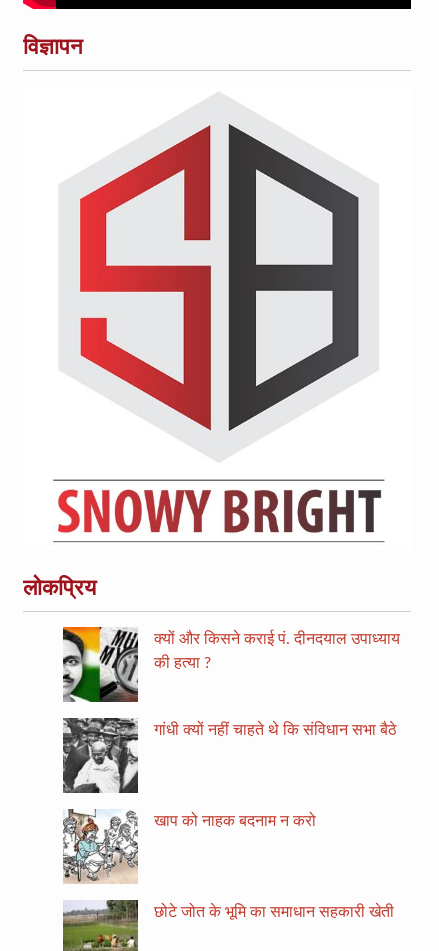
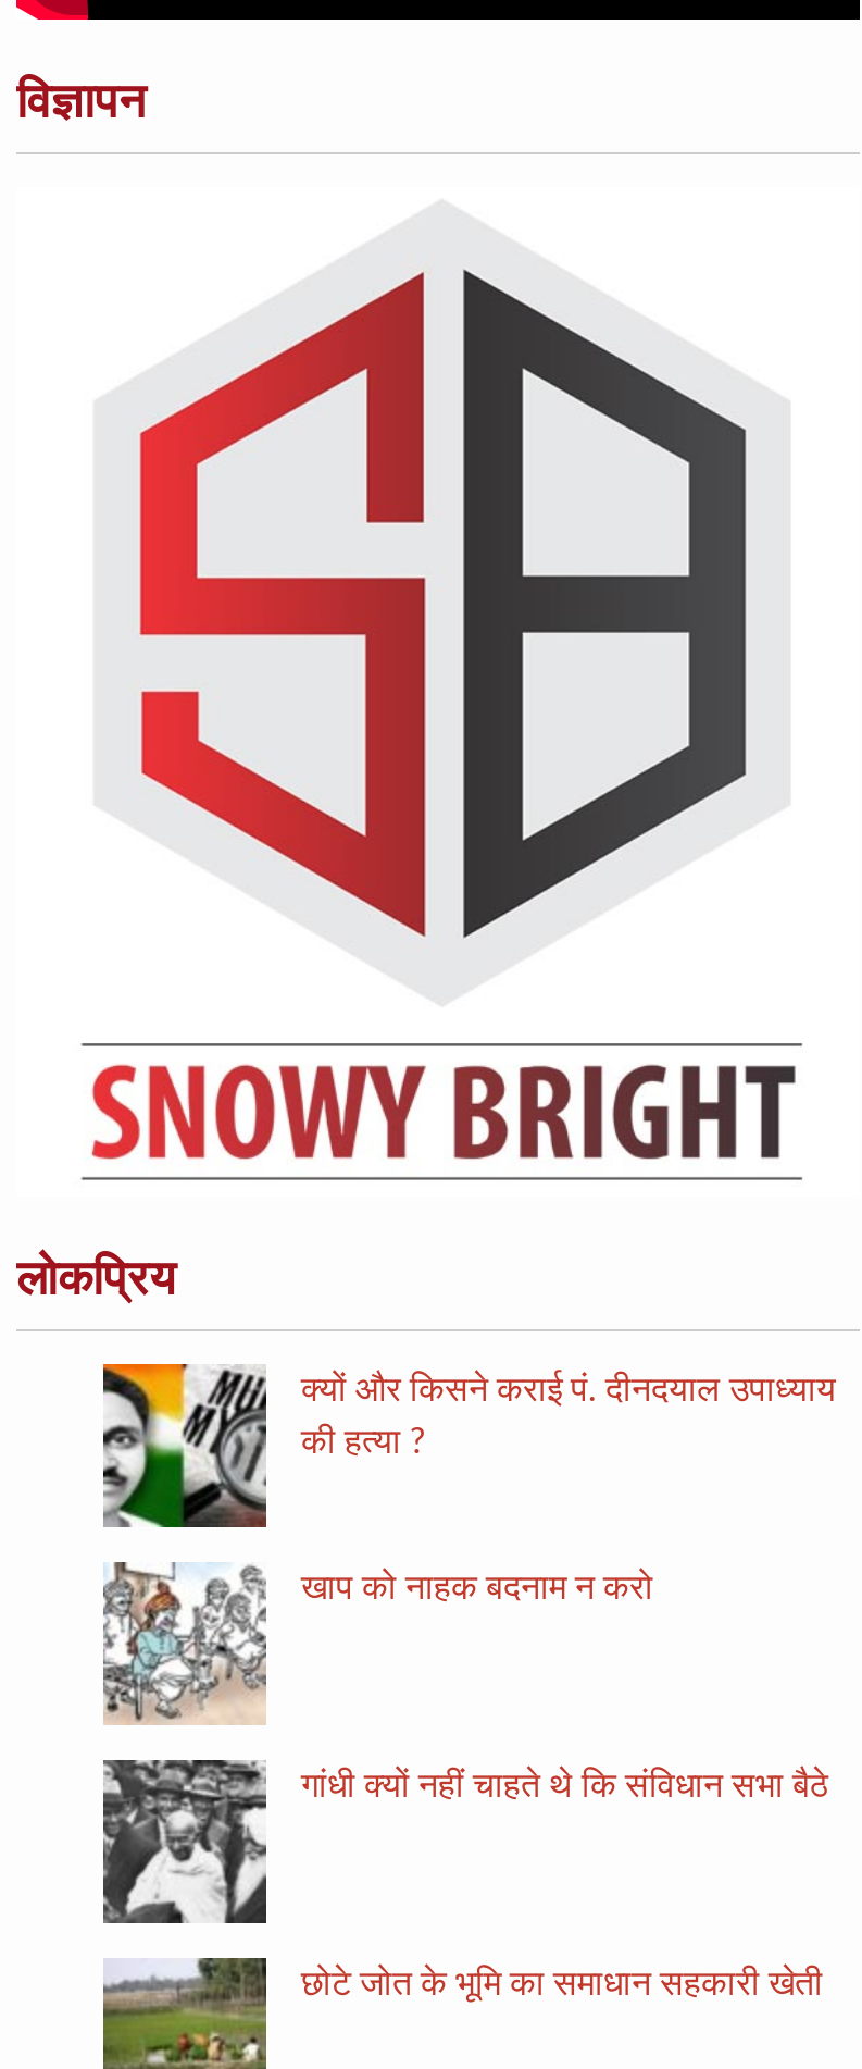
moved [154,722,397,738] -> [301,1769,829,1804]: गांधी क्यों नहीं चाहते थे कि संविधान सभा बैठे
moved [64,809,316,884] -> [105,1562,653,1725]: [image] | खाप को नाहक बदनाम न करो

